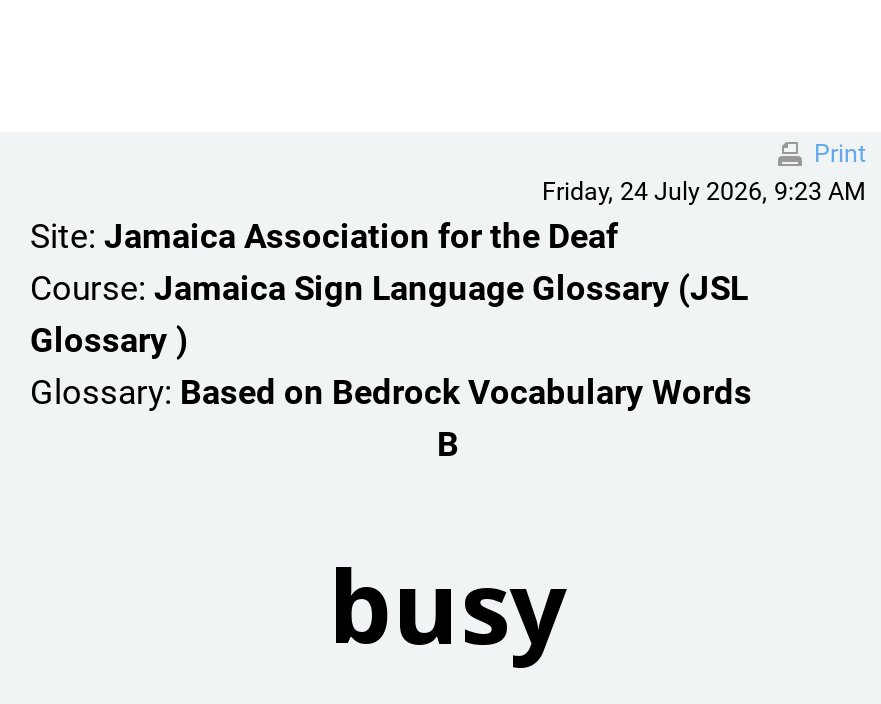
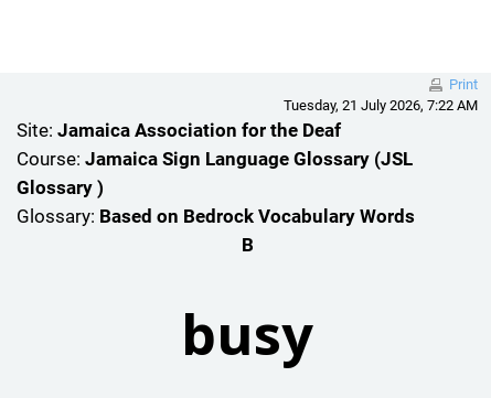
[542,176,866,206] Friday, 24 July 2026, 9:23 AM -> [284,97,478,114] Tuesday, 21 July 2026, 7:22 AM

